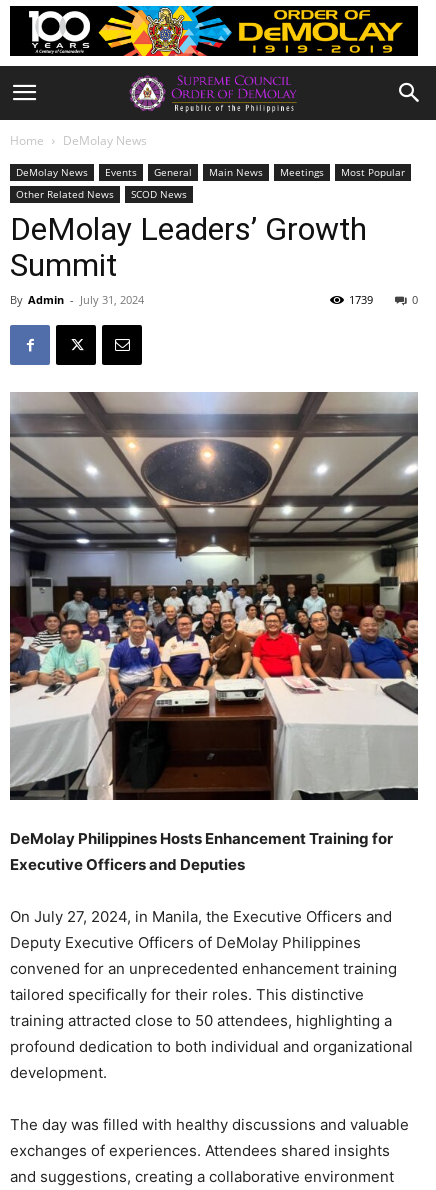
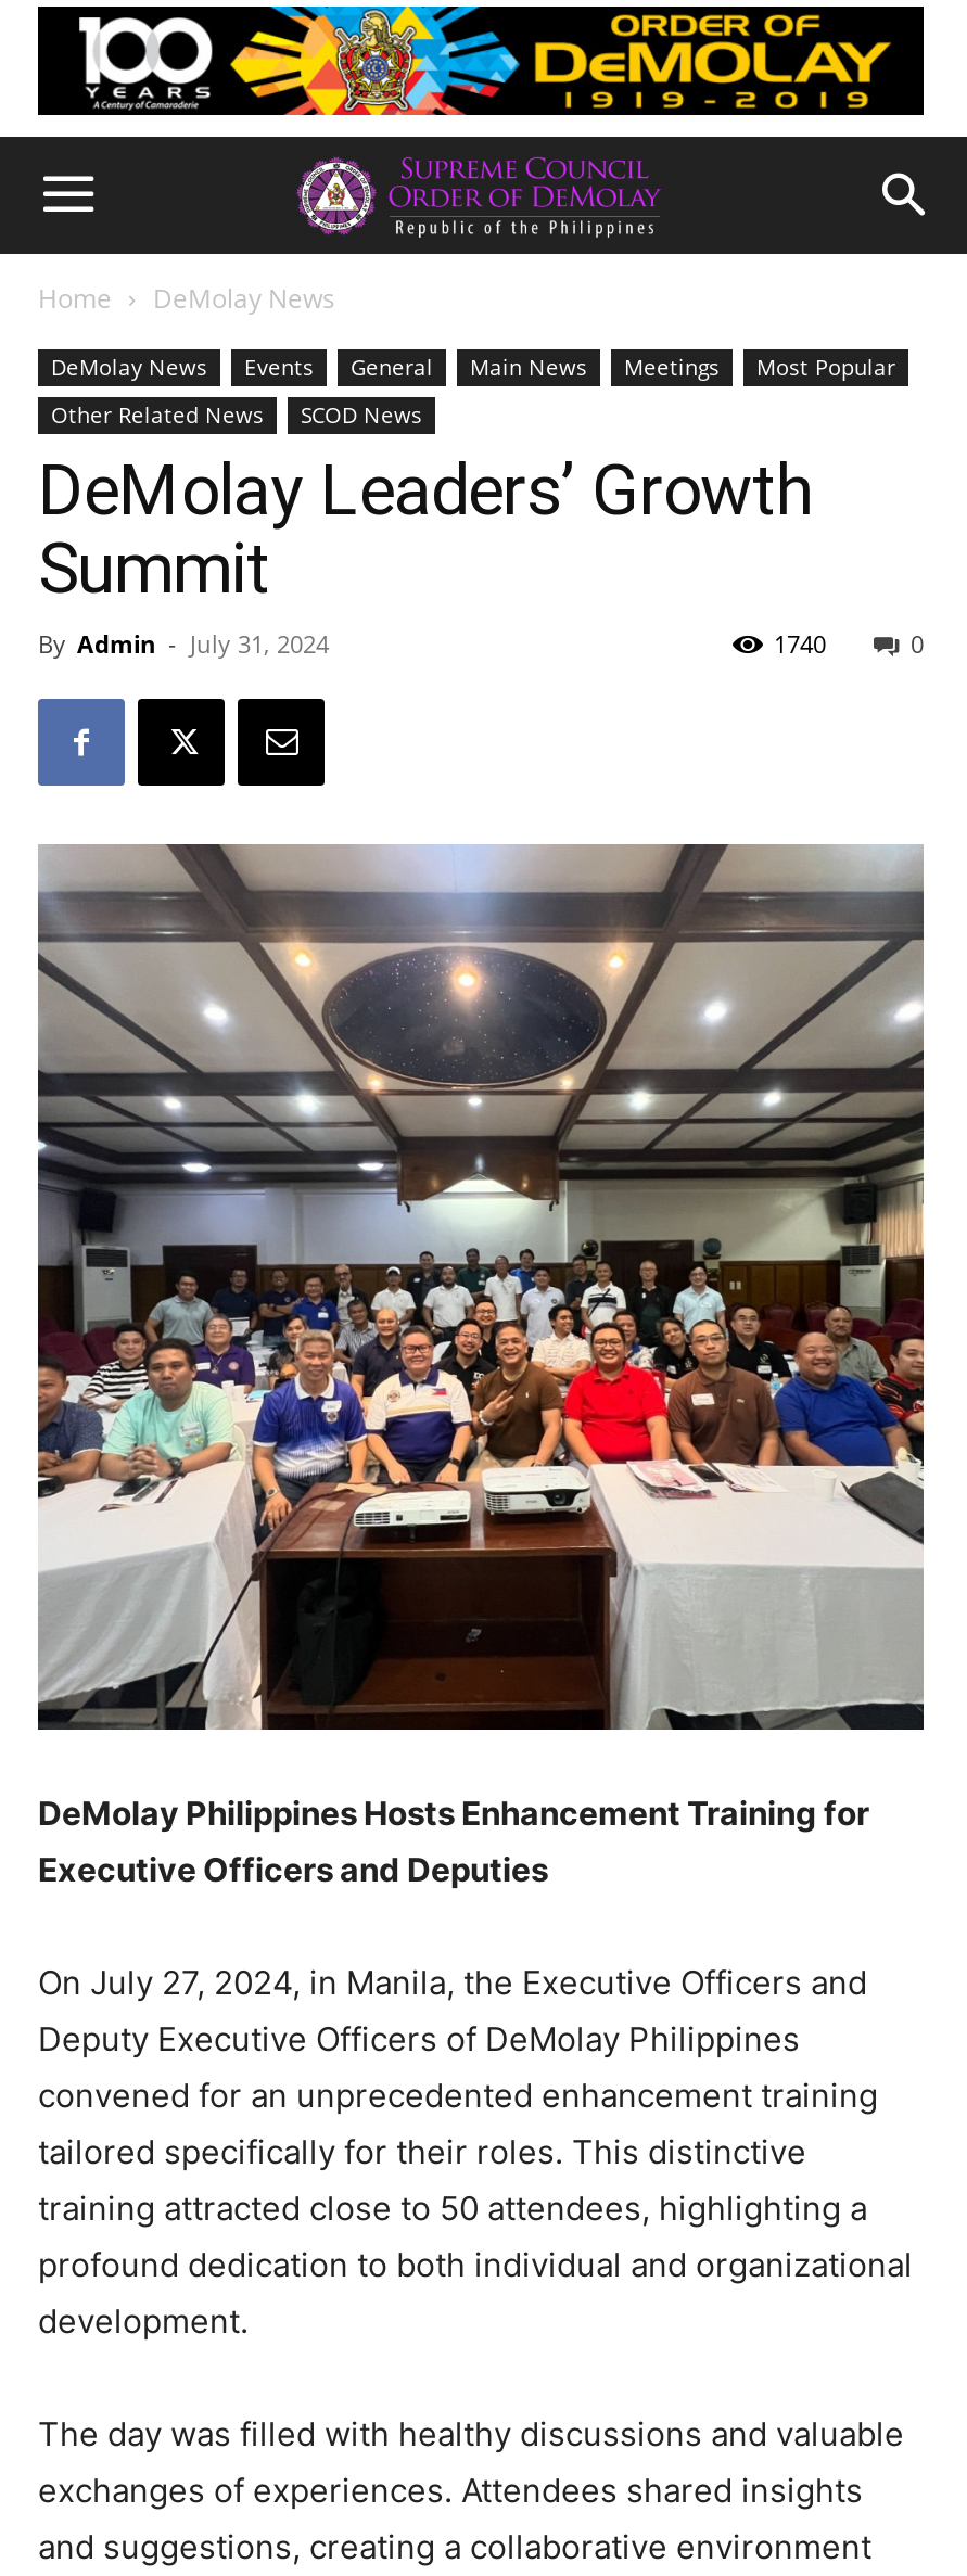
[349,292,373,307] 1739 -> [774,627,826,660] 1740

